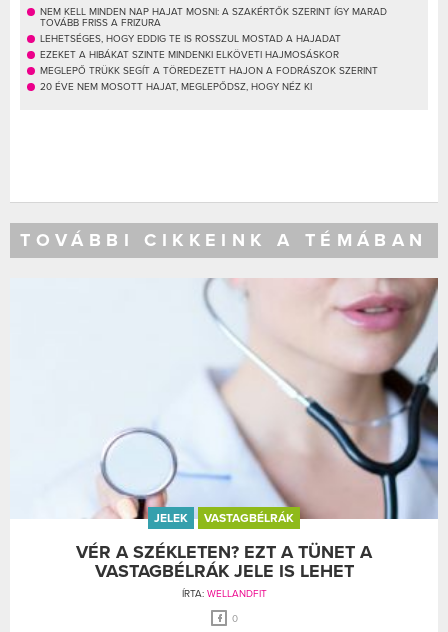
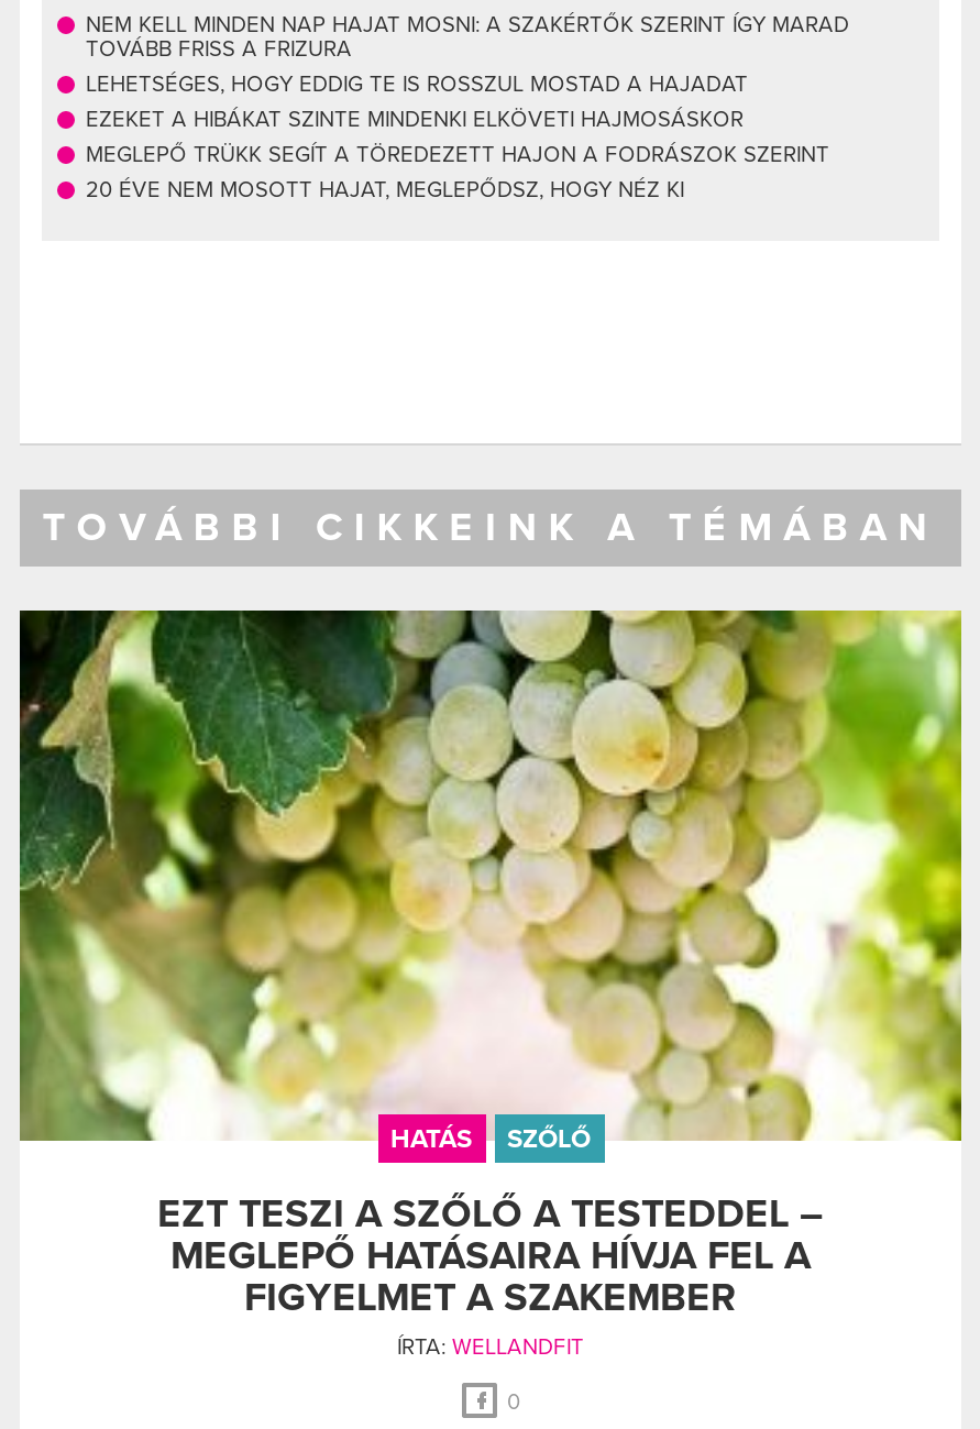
[10,277,439,525] [image] | JELEK | VASTAGBÉLRÁK -> [18,608,964,1154] [image] | HATÁS | SZŐLŐ
[76,541,372,582] VÉR A SZÉKLETEN? EZT A TÜNET A | VASTAGBÉLRÁK JELE IS LEHET -> [157,1189,824,1321] EZT TESZI A SZŐLŐ A TESTEDDEL – | MEGLEPŐ HATÁSAIRA HÍVJA FEL A | FIGYELMET A SZAKEMBER

